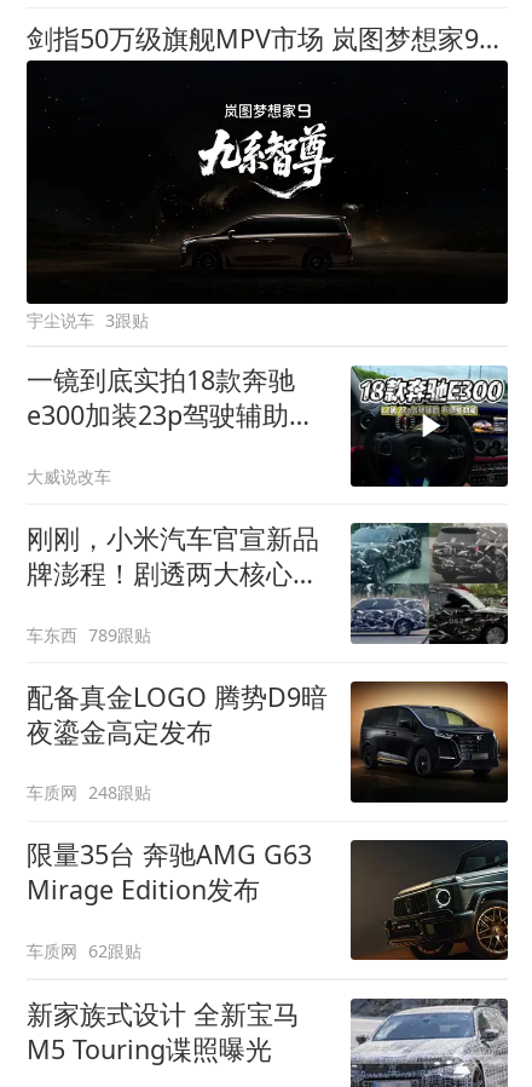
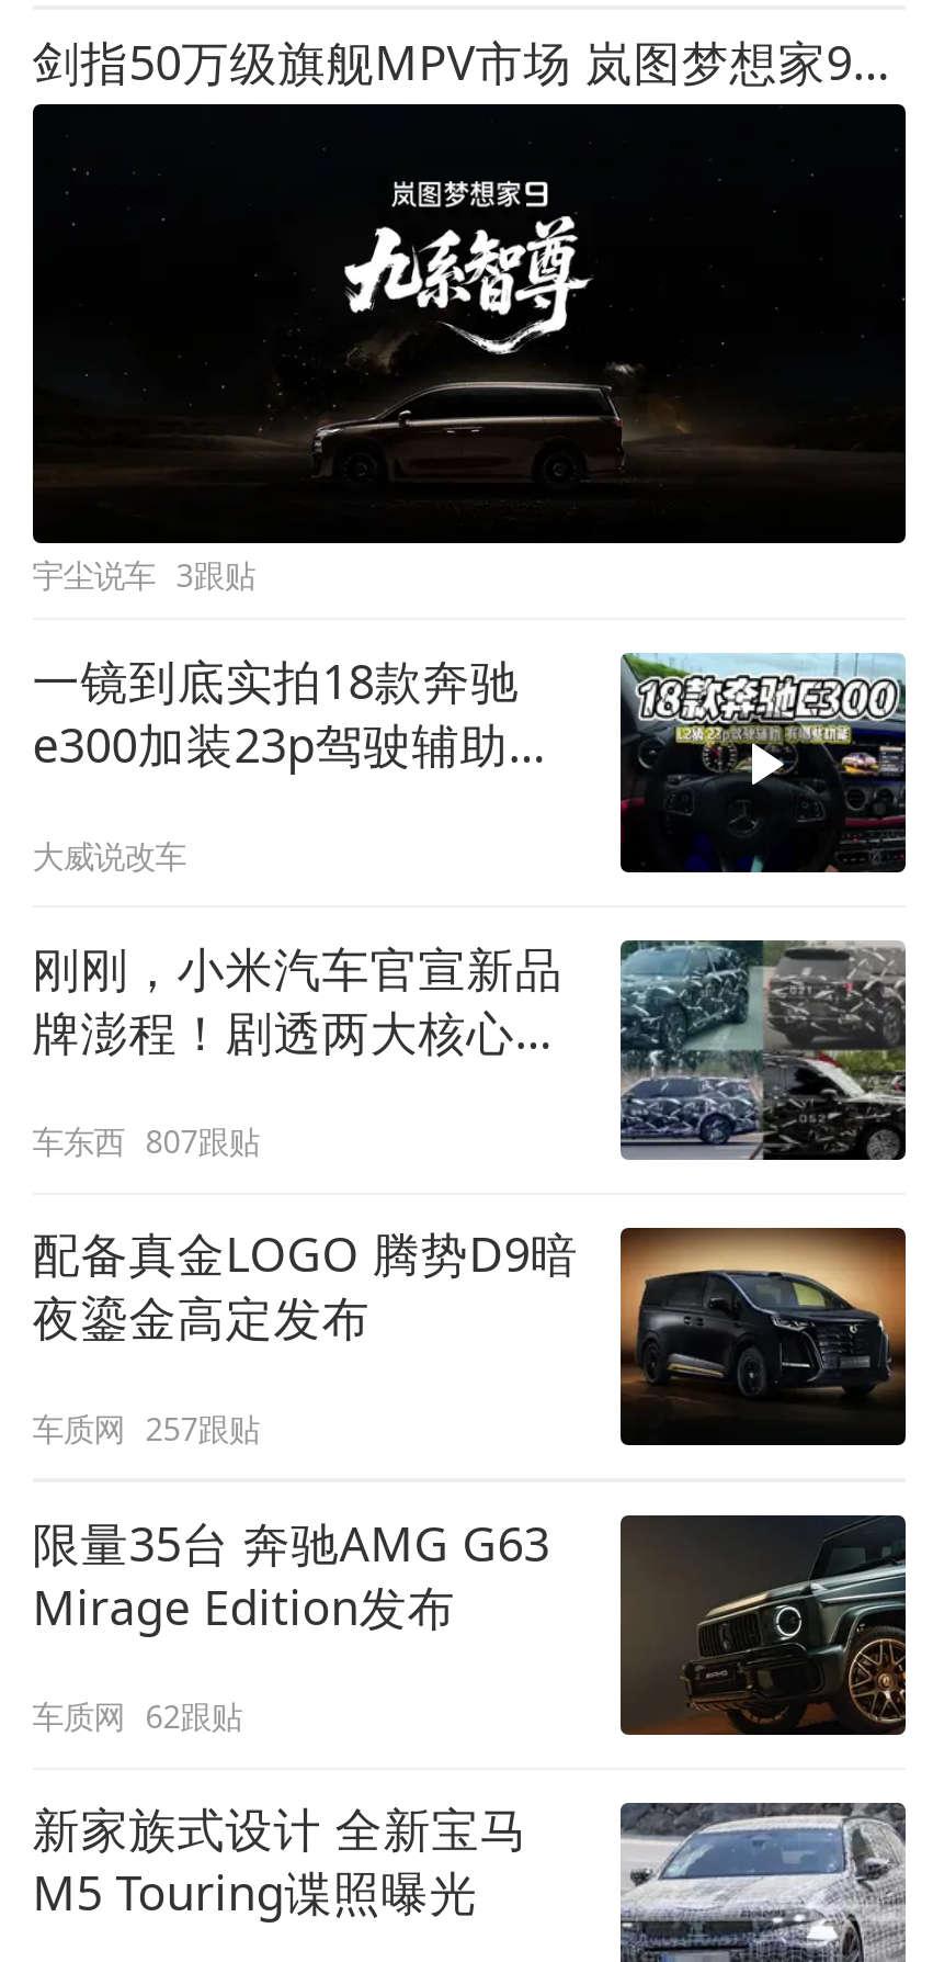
[26,623,151,646] 车东西 789跟贴 -> [32,1120,259,1162] 车东西 807跟贴
[26,781,151,804] 车质网 248跟贴 -> [32,1407,259,1449] 车质网 257跟贴

